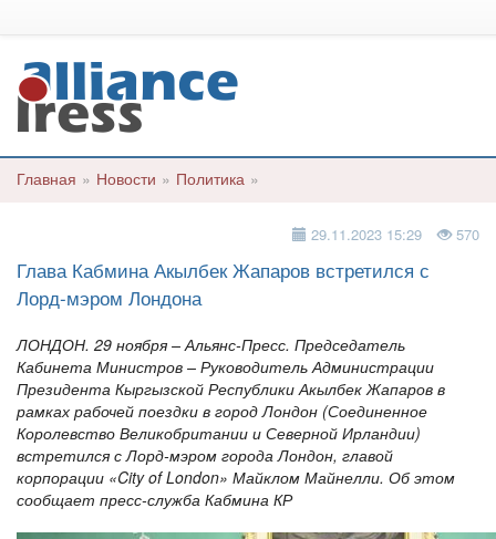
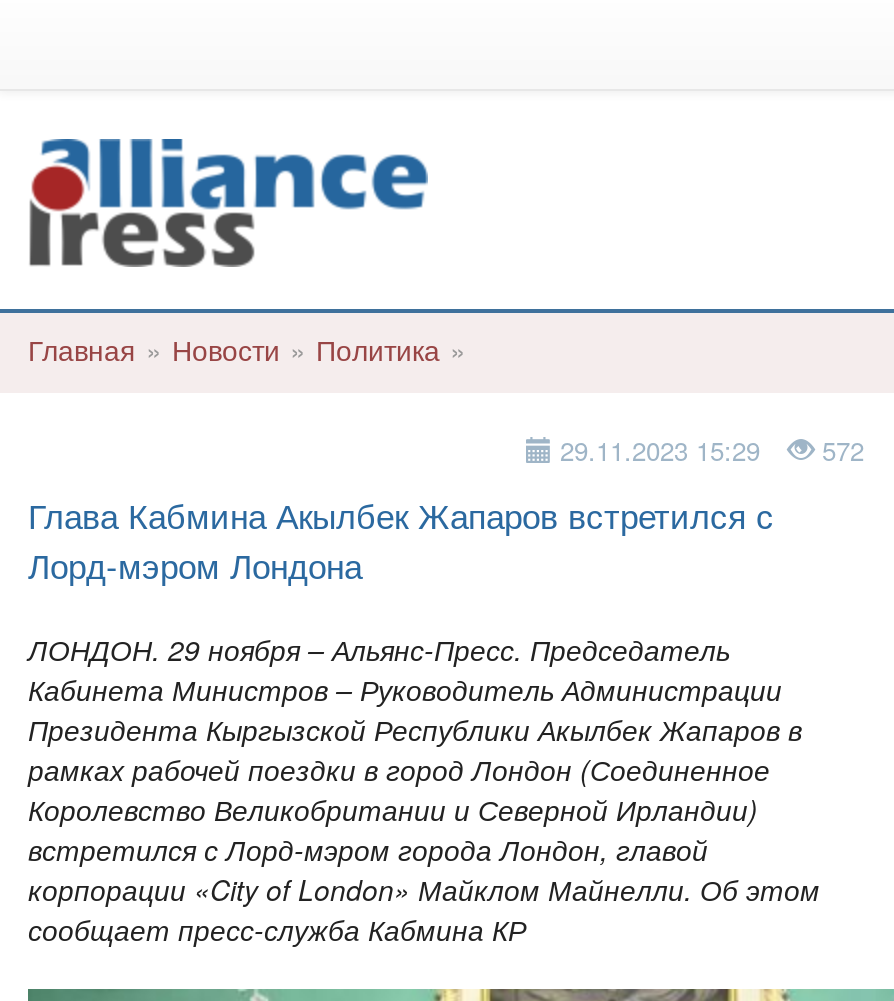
[307,224,479,245] 29.11.2023 15:29 570 -> [552,431,864,469] 29.11.2023 15:29 572

